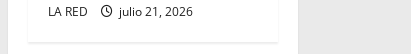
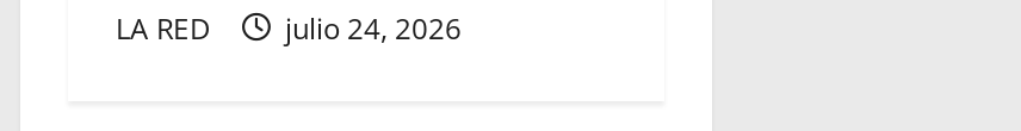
[48,3,193,20] LA RED julio 21, 2026 -> [116,8,462,49] LA RED julio 24, 2026

